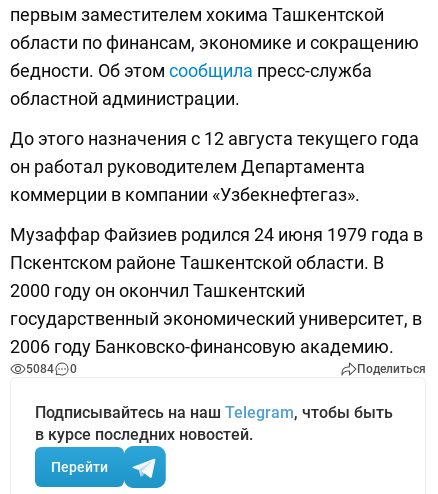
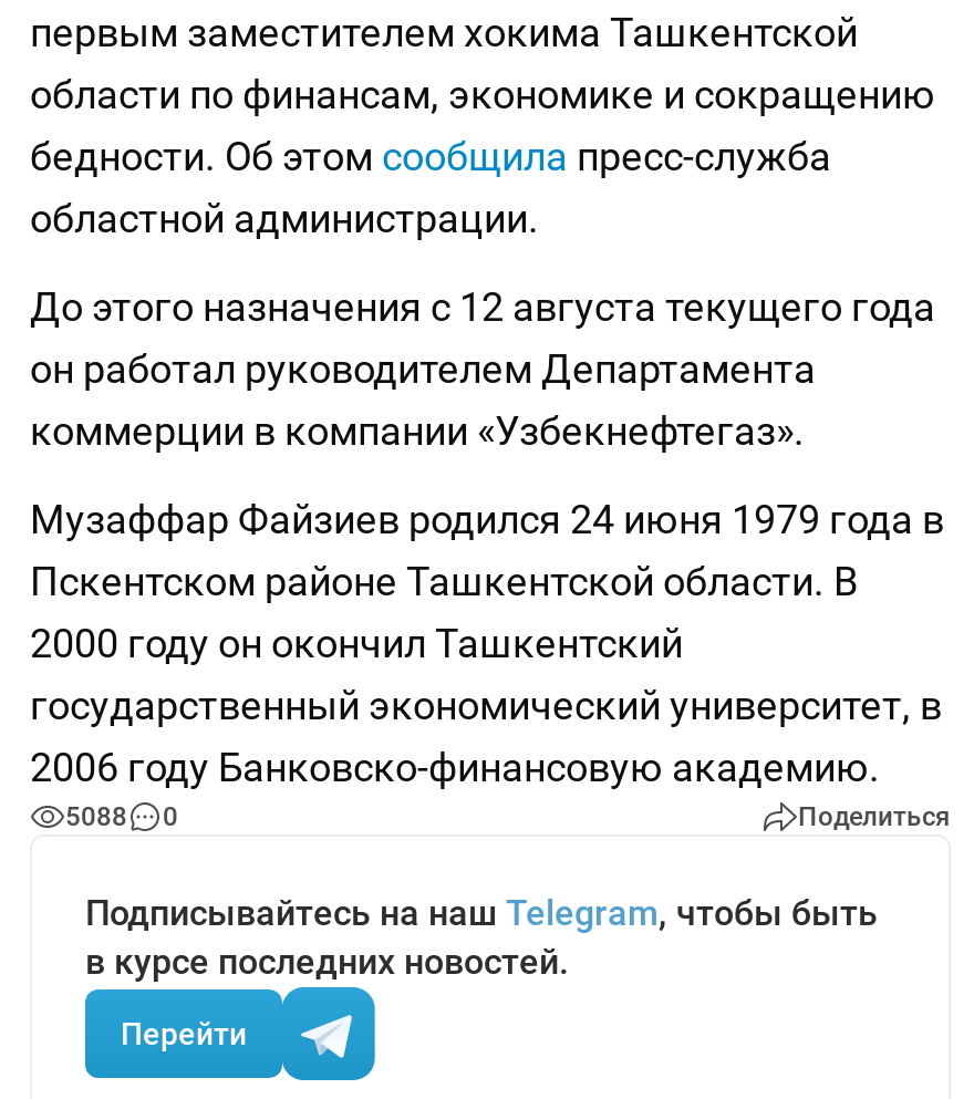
[26,362,77,376] 5084 0 -> [65,802,178,833] 5088 0

